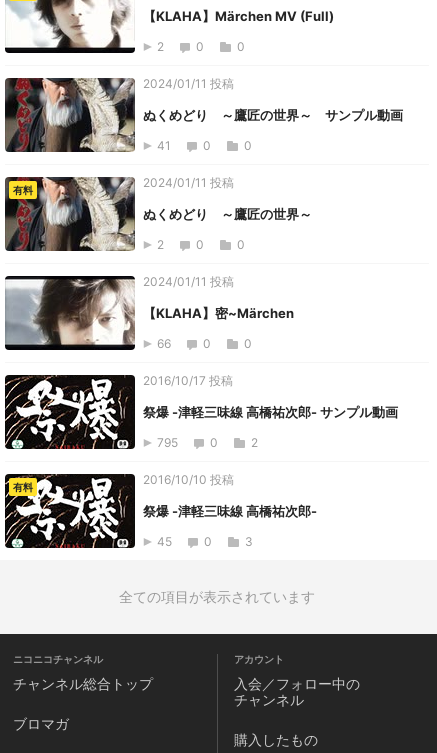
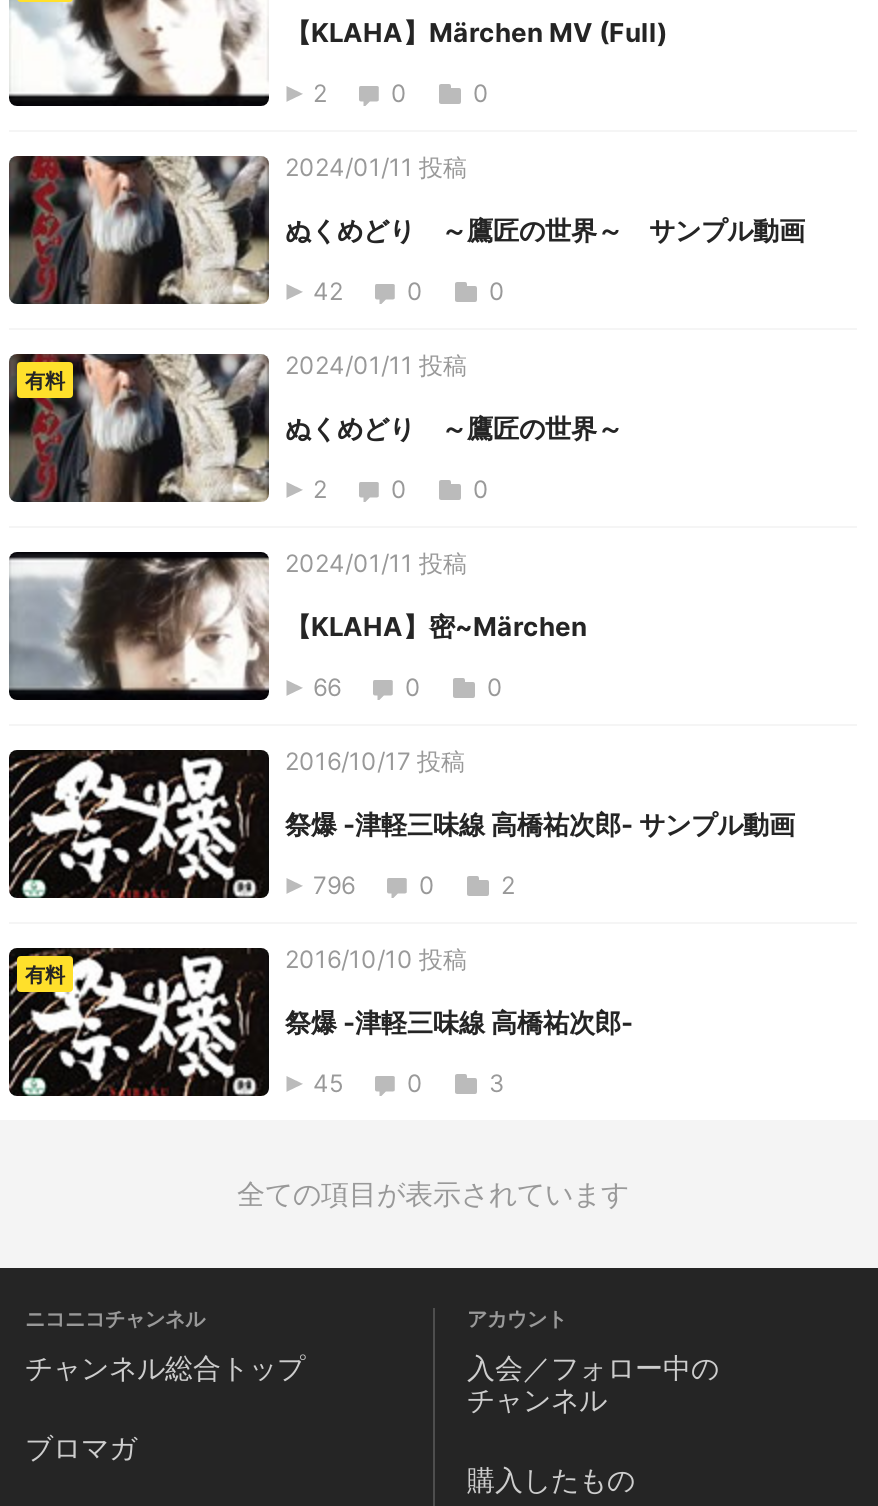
[157,138,171,153] 41 -> [313,276,343,306] 42
[157,435,178,450] 795 -> [313,870,355,900] 796

